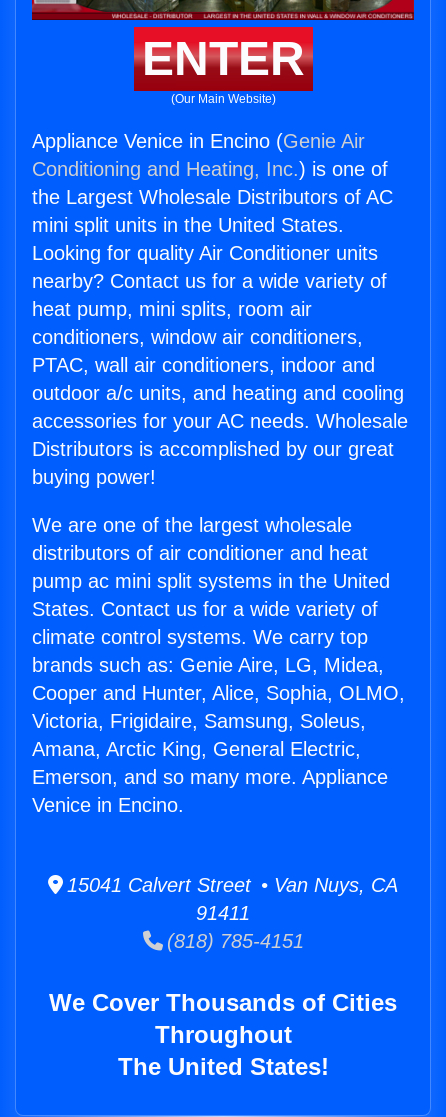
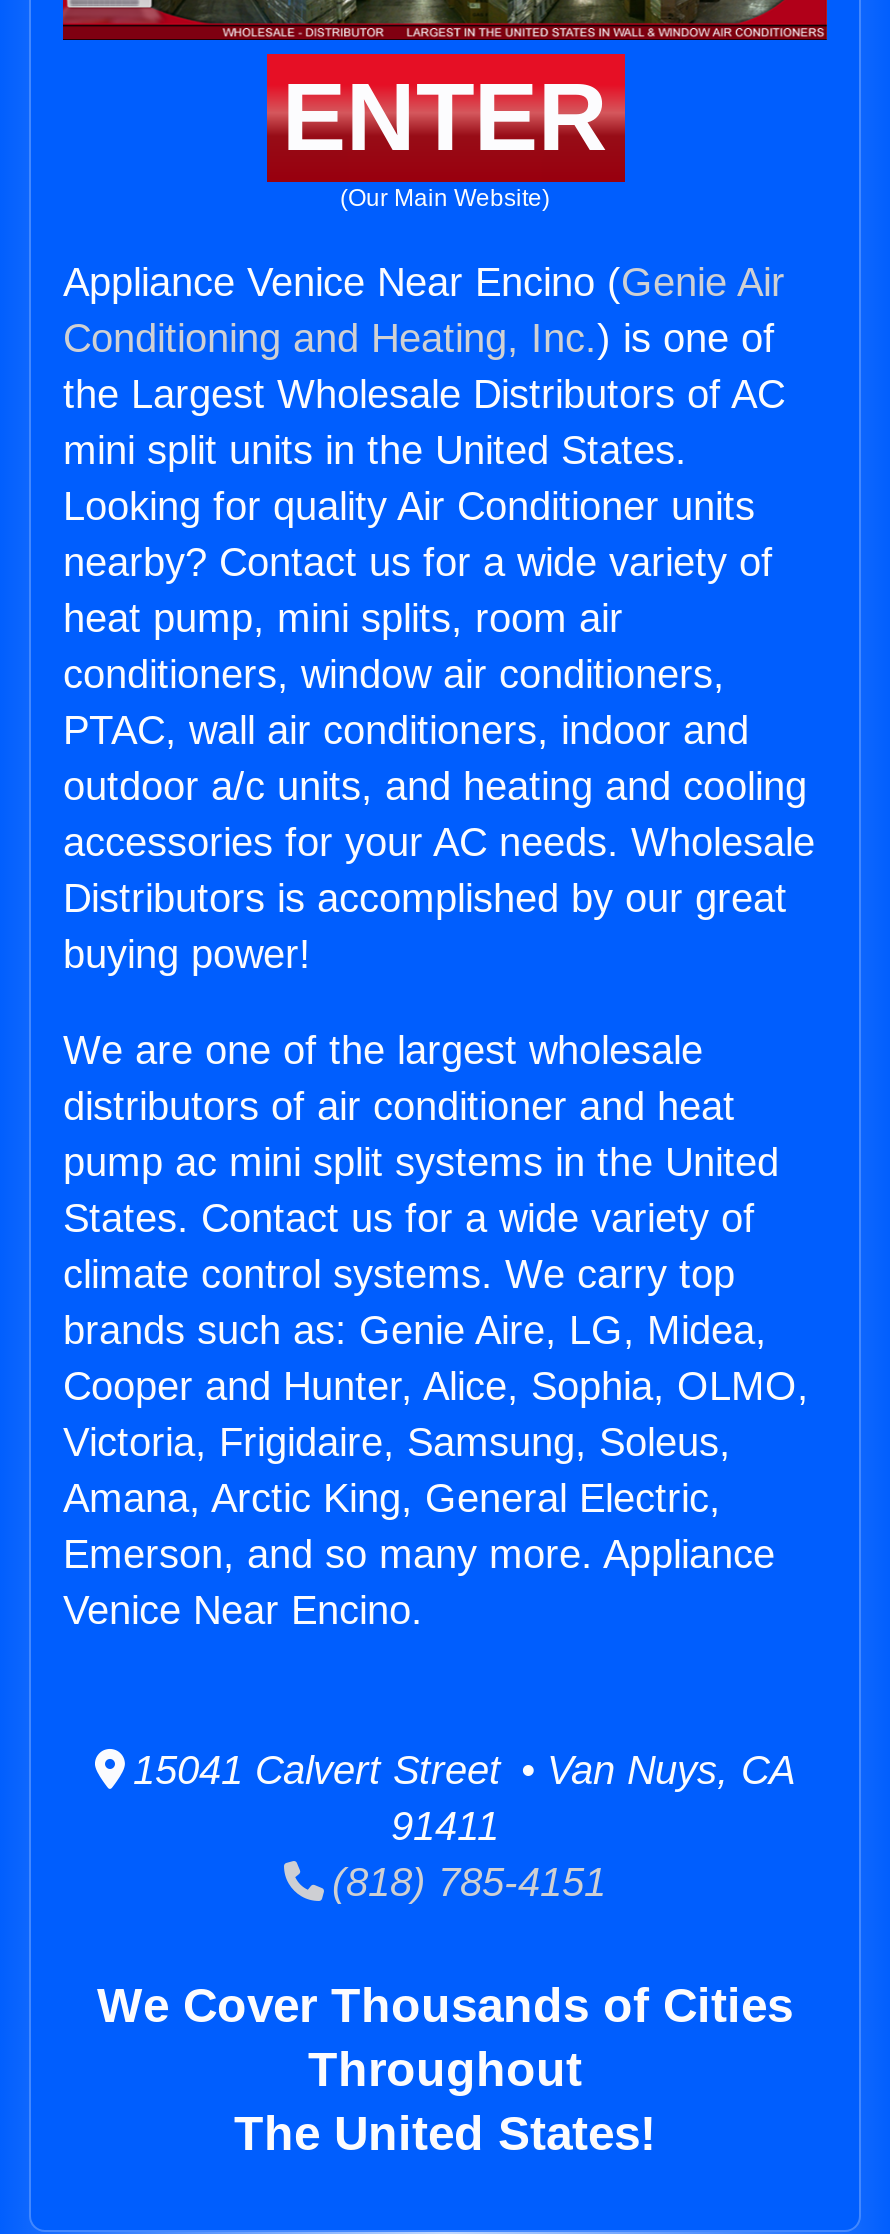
[32,130,365,152] Appliance Venice in Encino (Genie Air -> [63,260,785,304] Appliance Venice Near Encino (Genie Air
[32,794,184,816] Venice in Encino. -> [63,1588,423,1632] Venice Near Encino.

